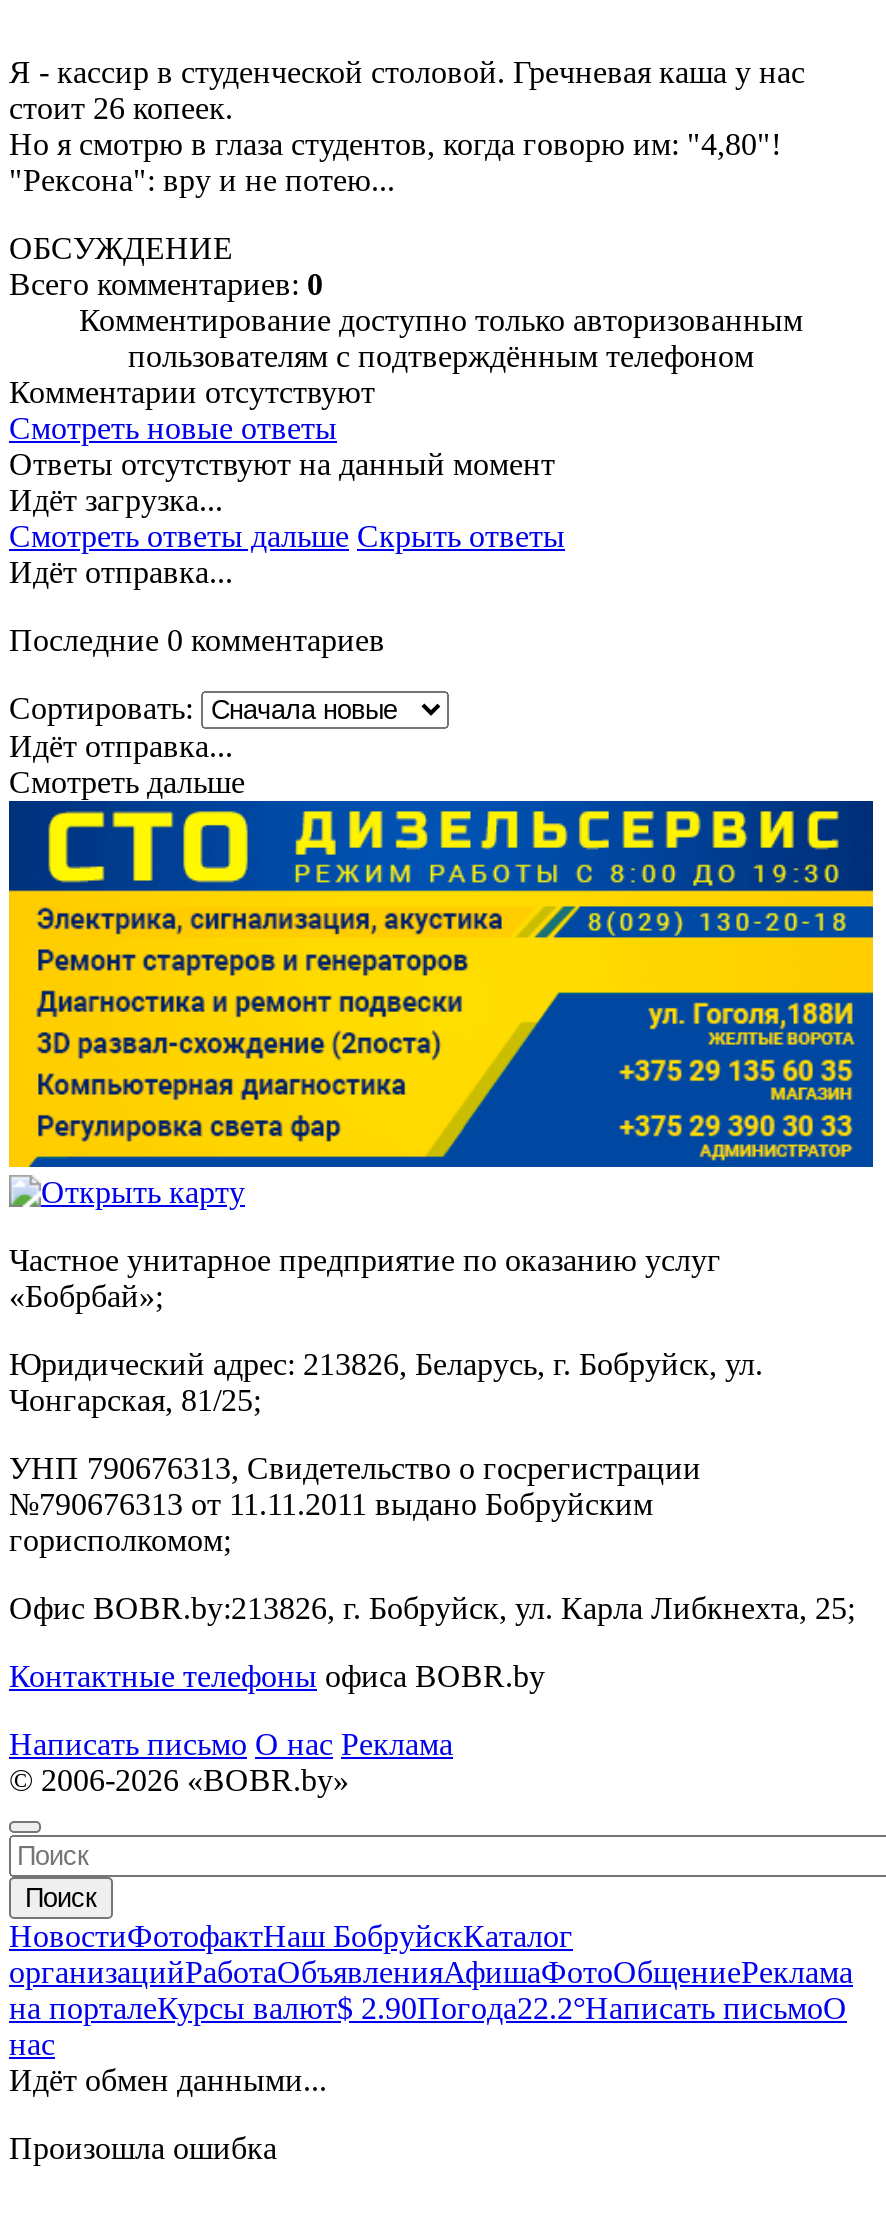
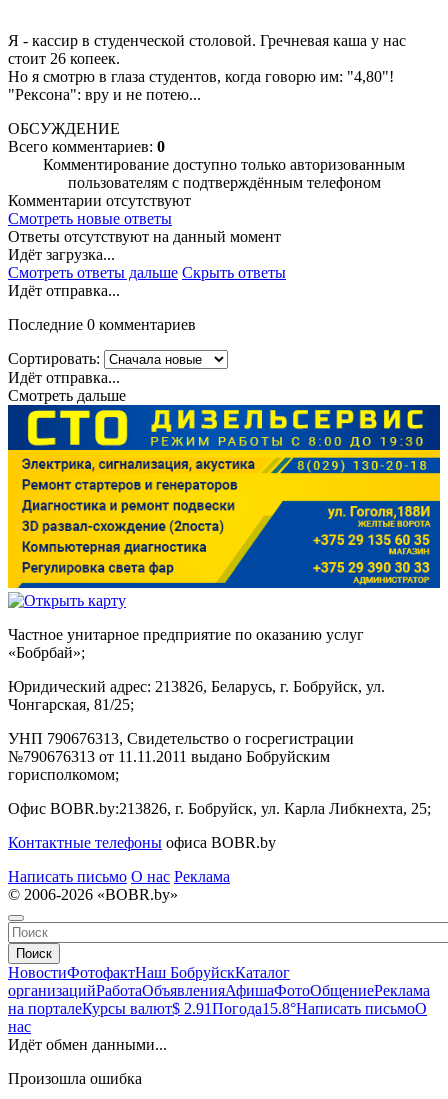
[9,1991,847,2025] на порталеКурсы валют$ 2.90Погода22.2°Написать письмоО -> [8,1000,427,1017] на порталеКурсы валют$ 2.91Погода15.8°Написать письмоО

